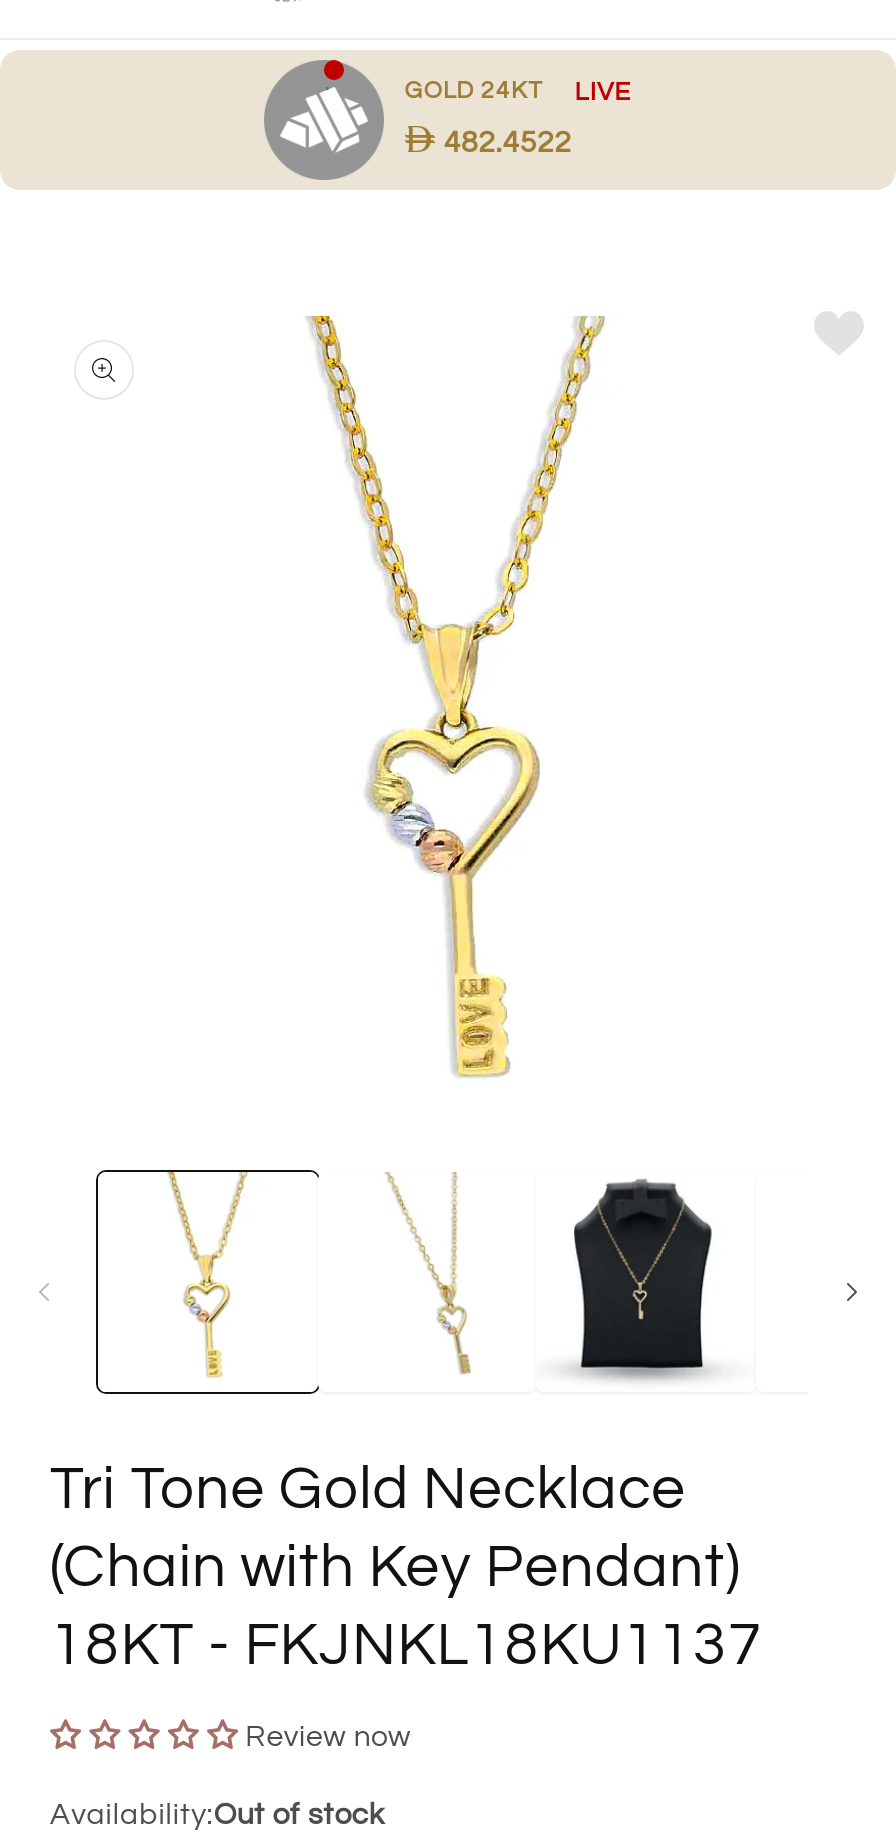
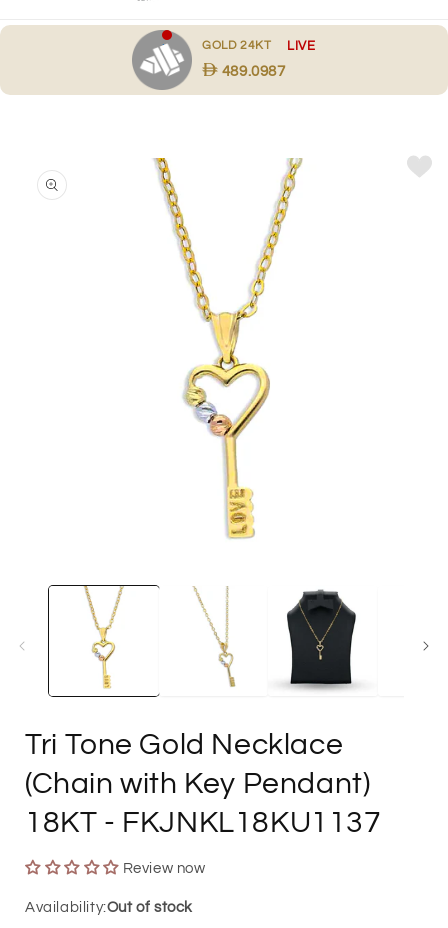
[437,128,571,158] 482.4522 -> [218,64,286,79] 489.0987

